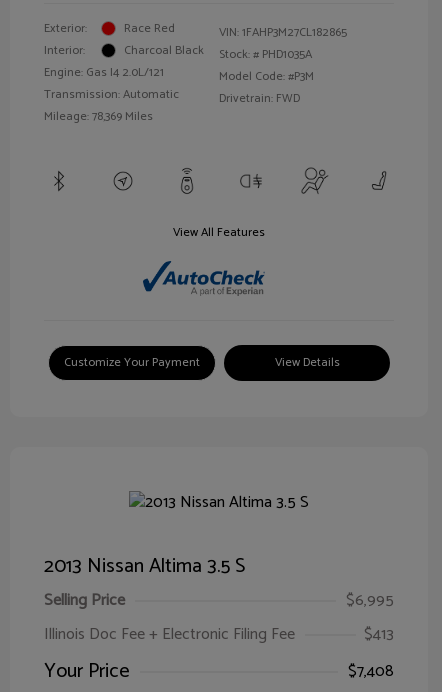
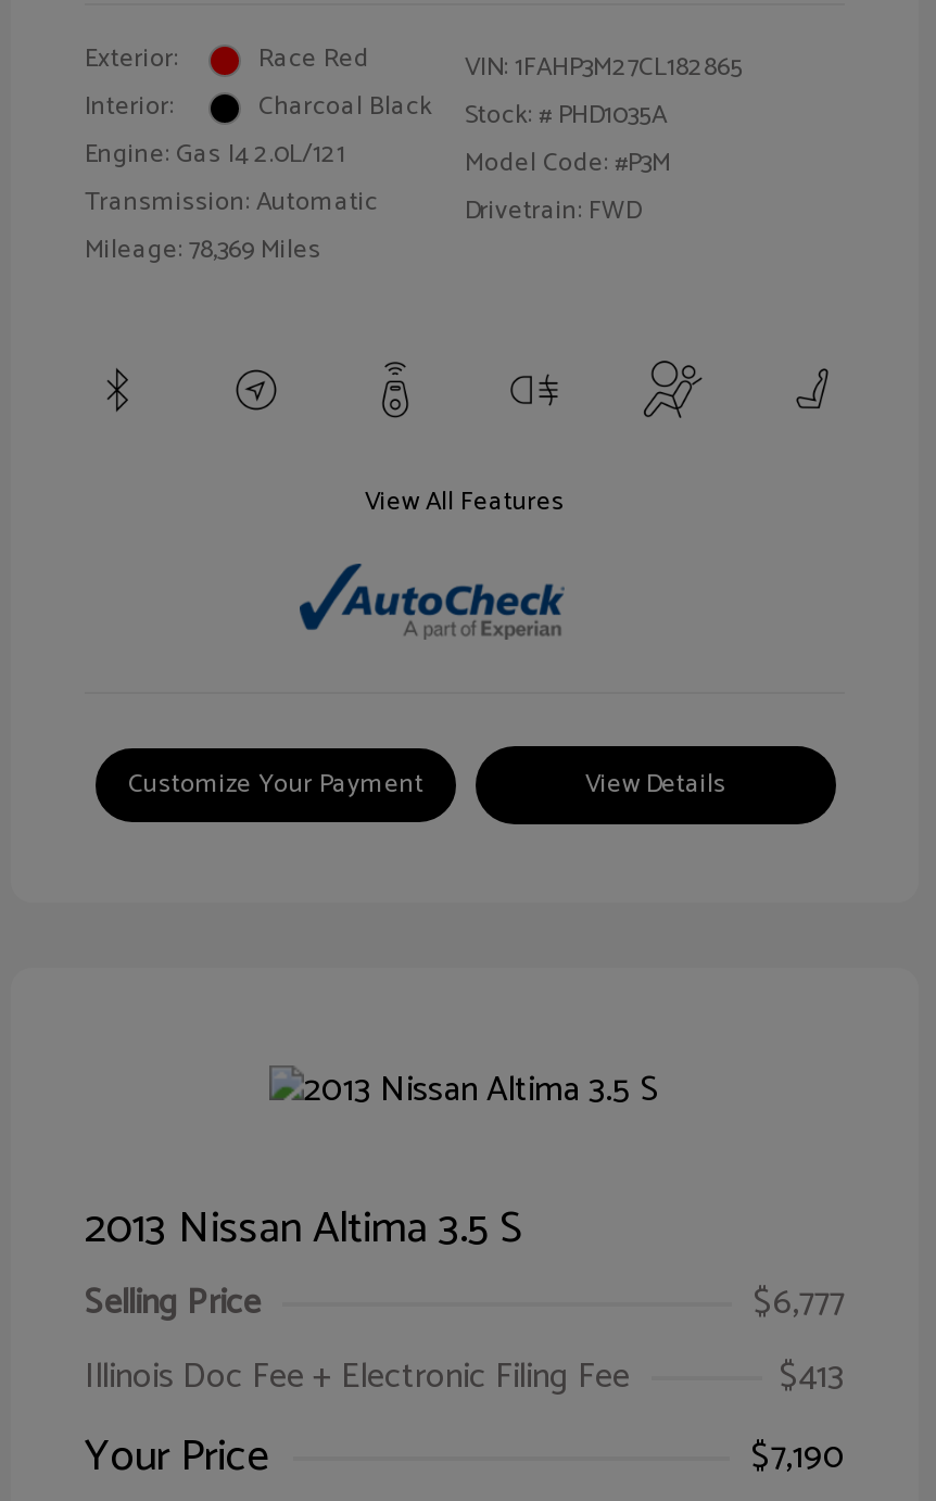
[346,587,394,614] $6,995 -> [754,1273,845,1332] $6,777
[348,658,394,685] $7,408 -> [751,1428,845,1486] $7,190

